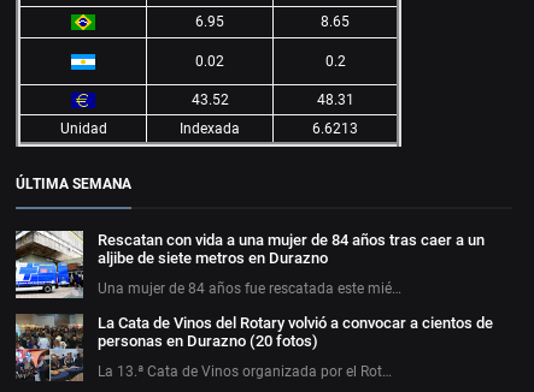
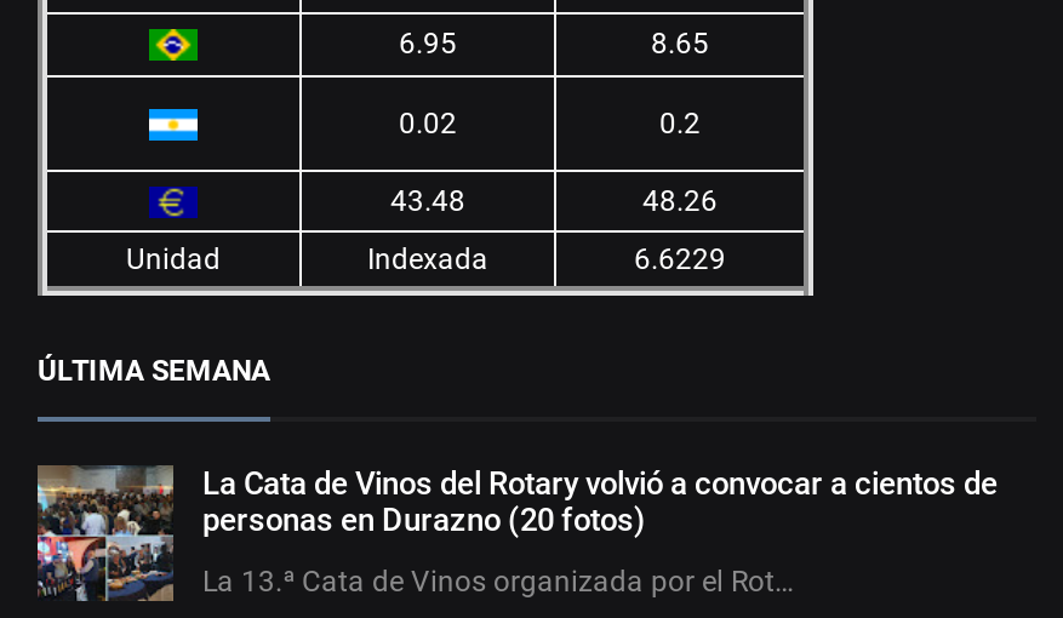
[191,92,228,108] 43.52 -> [390,184,465,218] 43.48
[316,92,354,108] 48.31 -> [642,184,718,218] 48.26
[312,120,358,137] 6.6213 -> [634,243,726,277] 6.6229
[14,231,485,299] [image] | Rescatan con vida a una mujer de 84 años tras caer a un | aljibe de siete metros en Durazno | Una mujer de 84 años fue rescatada este mié… -> none

